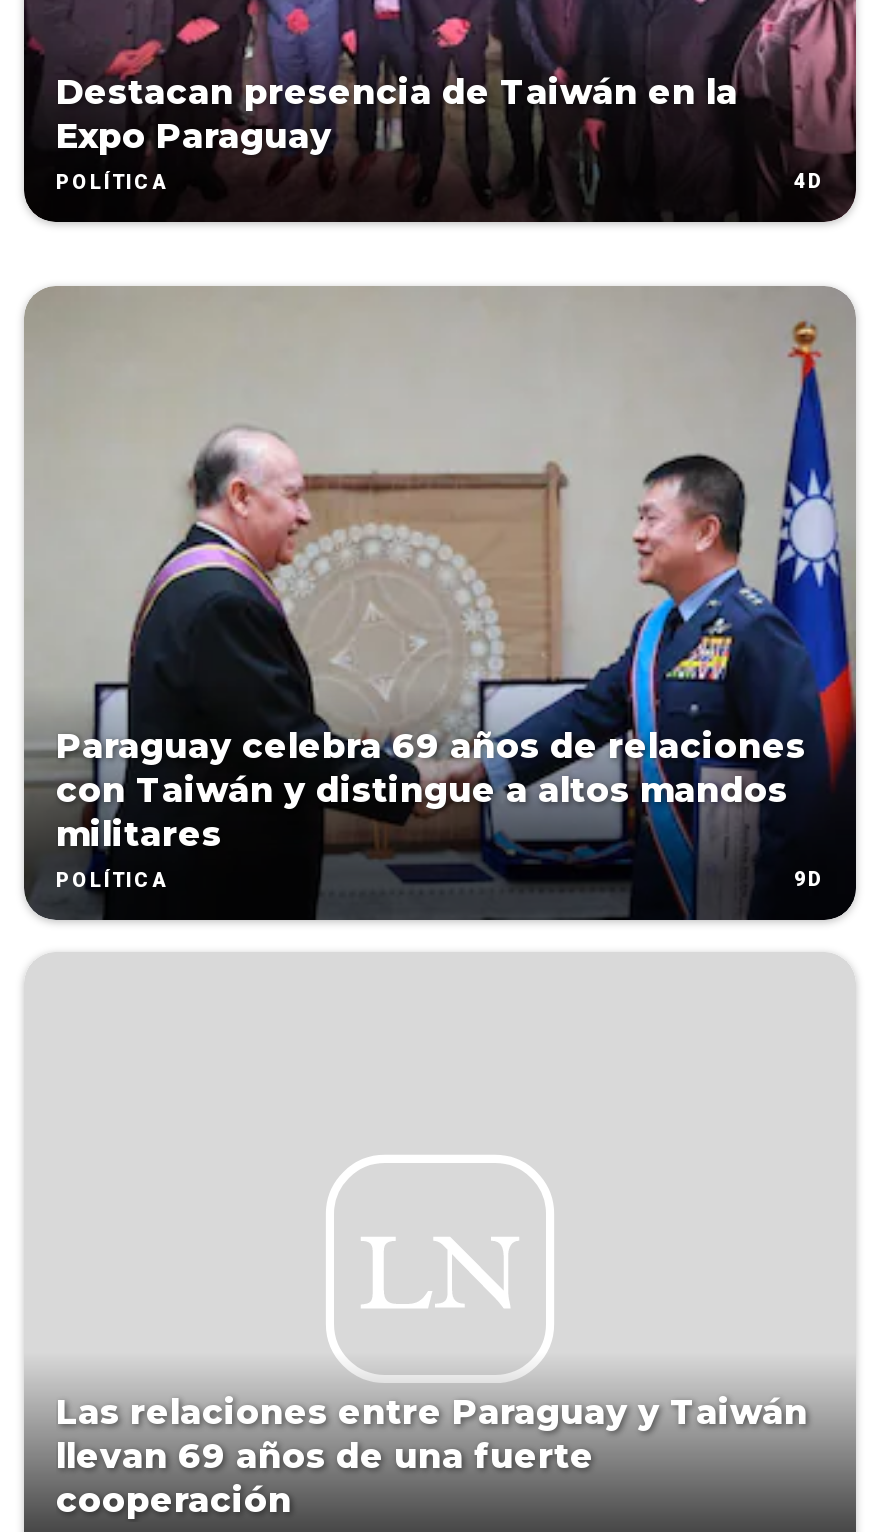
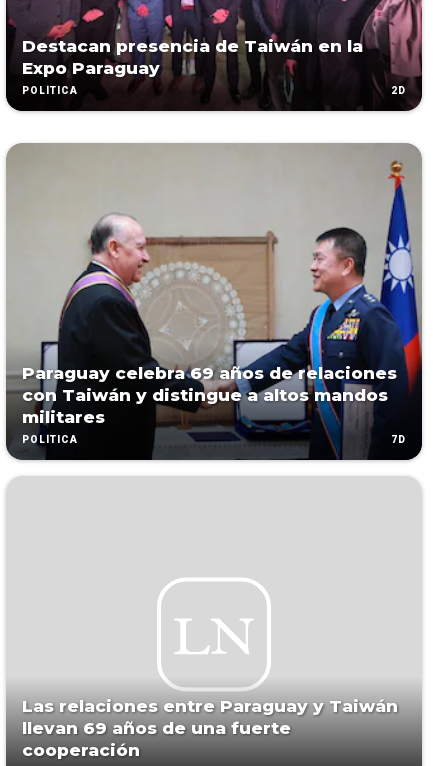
[794,170,824,192] 4D -> [391,85,406,96] 2D
[794,868,824,890] 9D -> [391,434,406,445] 7D

